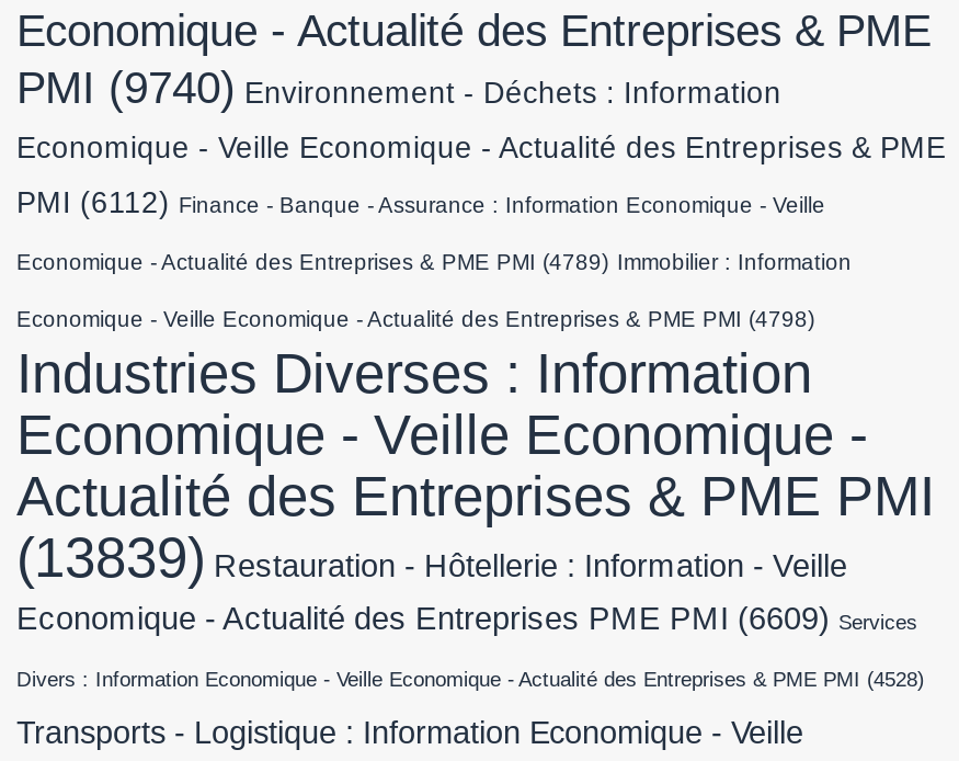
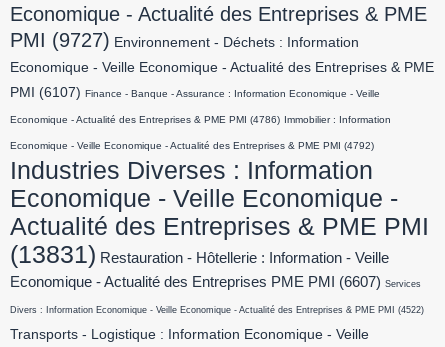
[16,64,781,113] PMI (9740) Environnement - Déchets : Information -> [10,29,359,51] PMI (9727) Environnement - Déchets : Information
[16,187,825,220] PMI (6112) Finance - Banque - Assurance : Information Economique - Veille -> [10,85,380,100] PMI (6107) Finance - Banque - Assurance : Information Economique - Veille
[16,251,852,275] Economique - Actualité des Entreprises & PME PMI (4789) Immobilier : Information -> [10,114,391,125] Economique - Actualité des Entreprises & PME PMI (4786) Immobilier : Information
[16,308,814,332] Economique - Veille Economique - Actualité des Entreprises & PME PMI (4798) -> [10,140,374,151] Economique - Veille Economique - Actualité des Entreprises & PME PMI (4792)
[16,527,847,588] (13839) Restauration - Hôtellerie : Information - Veille -> [10,240,389,268] (13831) Restauration - Hôtellerie : Information - Veille
[16,602,917,637] Economique - Actualité des Entreprises PME PMI (6609) Services -> [10,274,421,290] Economique - Actualité des Entreprises PME PMI (6607) Services
[16,670,924,691] Divers : Information Economique - Veille Economique - Actualité des Entreprises & PME PMI (4528) -> [10,305,424,315] Divers : Information Economique - Veille Economique - Actualité des Entreprises & PME PMI (4522)

